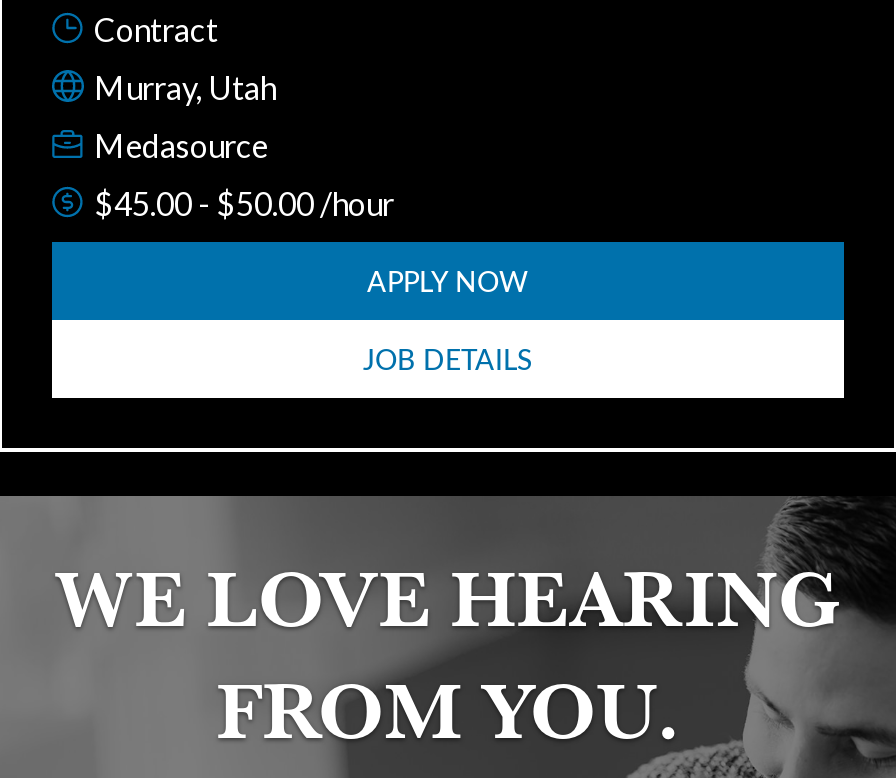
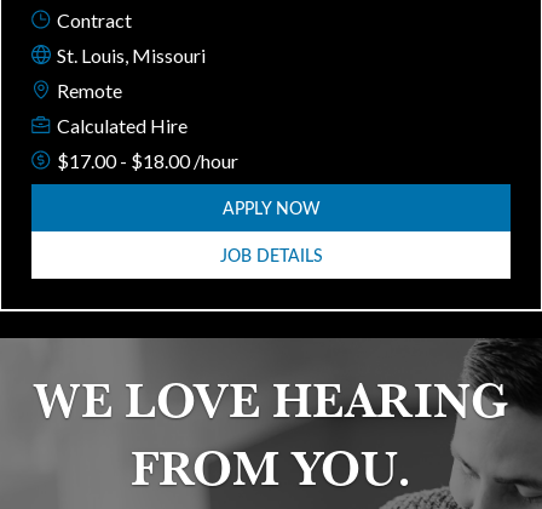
[94,68,394,222] Murray, Utah | Medasource | $45.00 - $50.00 /hour -> [57,43,238,172] St. Louis, Missouri | Remote | Calculated Hire | $17.00 - $18.00 /hour

